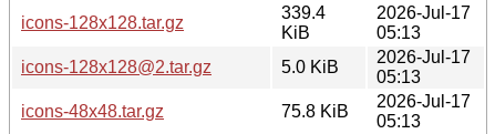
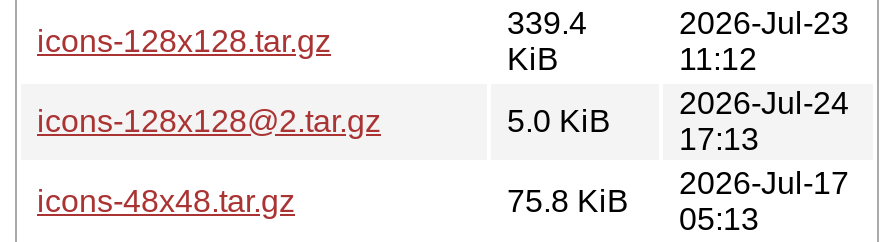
[377,3,471,42] 2026-Jul-17 | 05:13 -> [679,6,849,76] 2026-Jul-23 | 11:12
[377,48,471,86] 2026-Jul-17 | 05:13 -> [679,86,849,156] 2026-Jul-24 | 17:13

